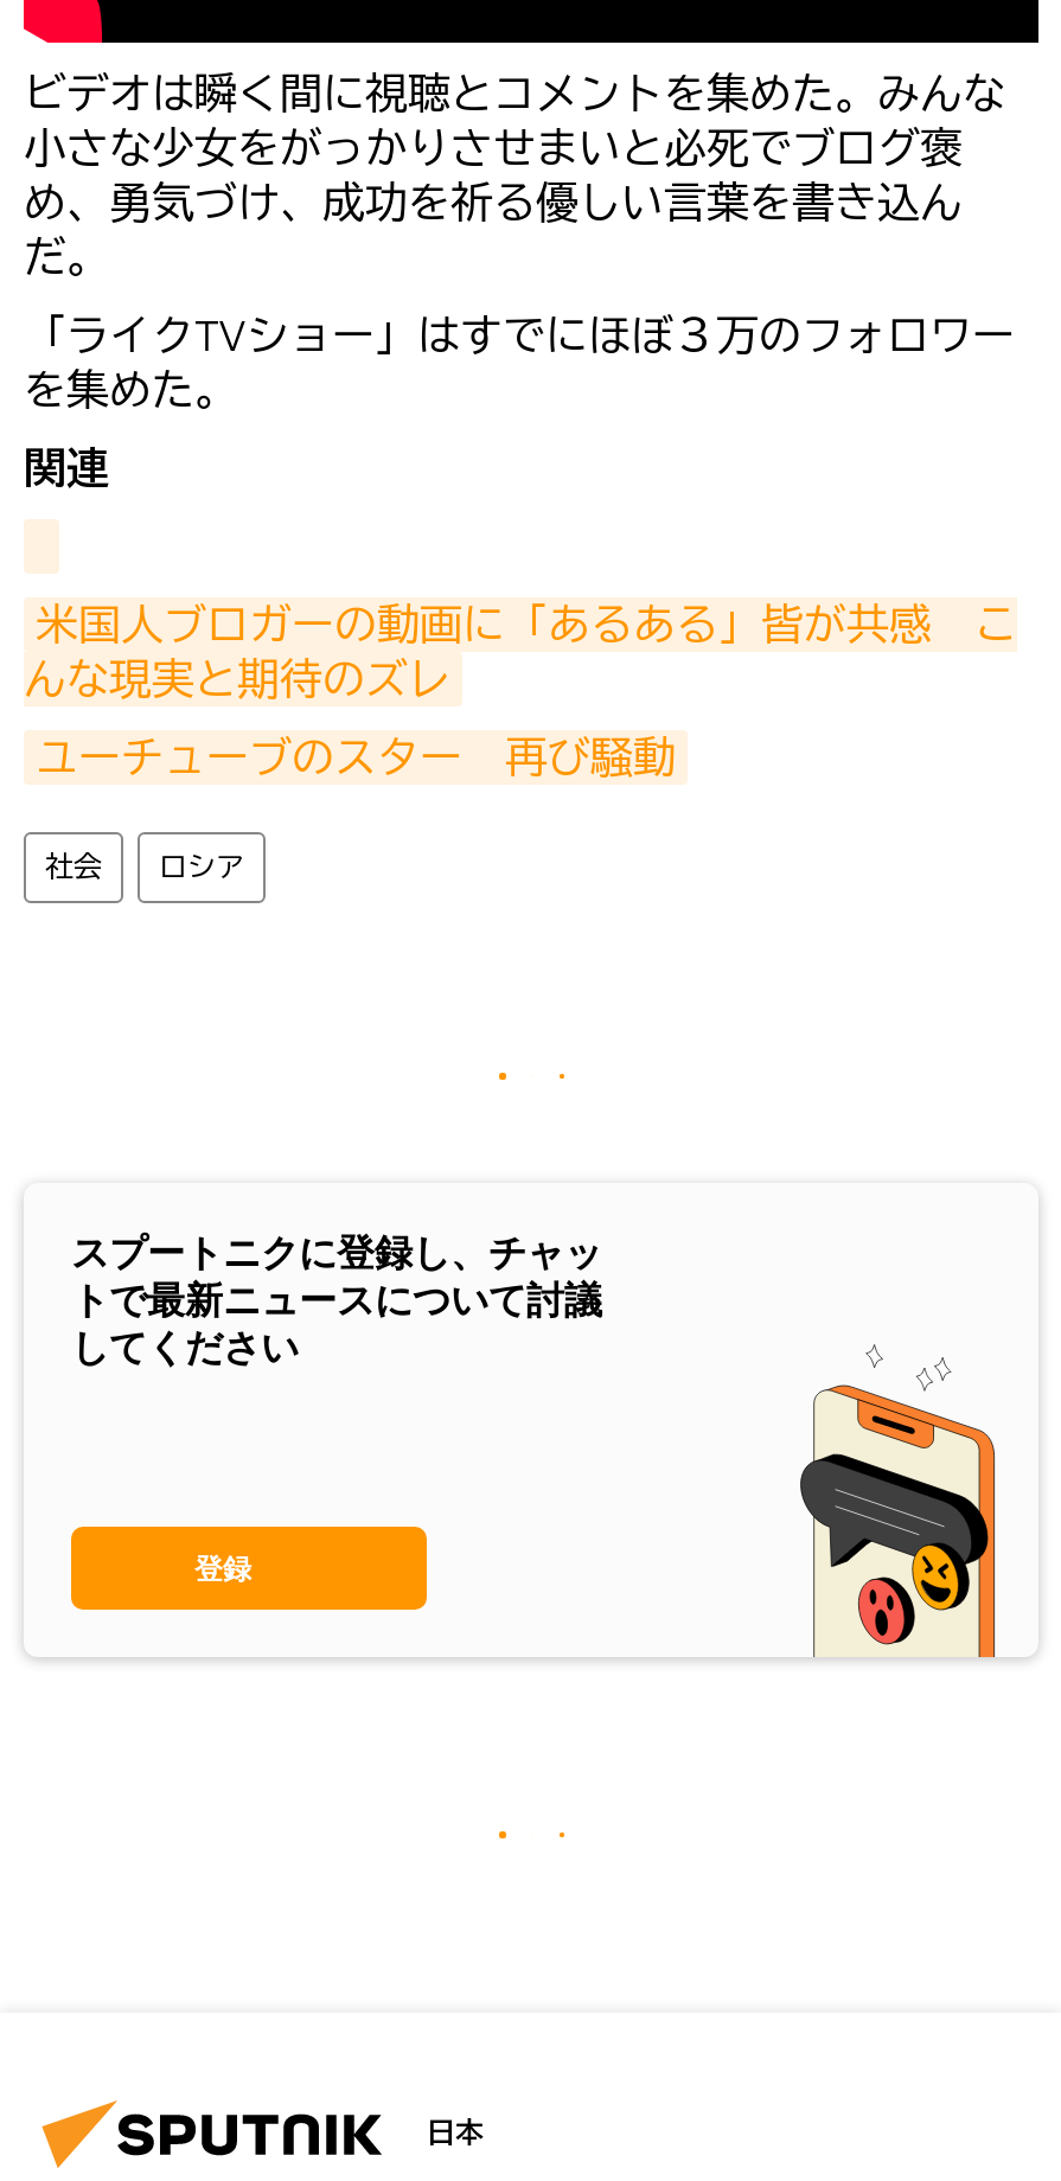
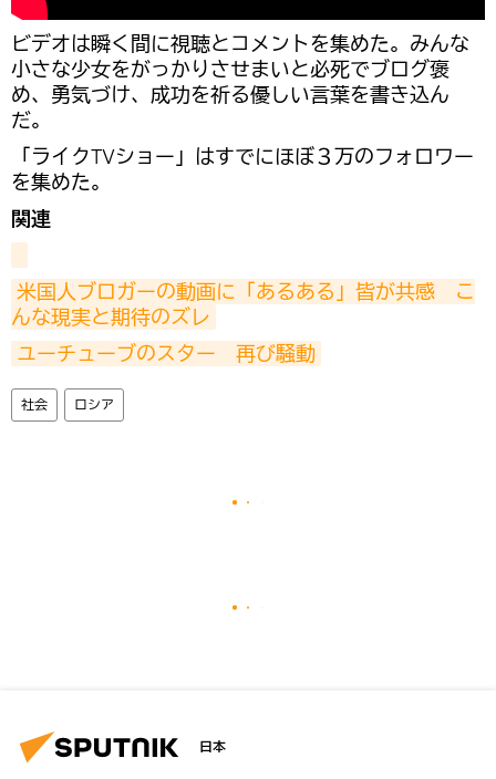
[71,1223,602,1377] スプートニクに登録し、チャッ | トで最新ニュースについて討議 | してください -> none
[797,1344,998,1662] [image] -> none
[194,1545,251,1590] 登録 -> none

